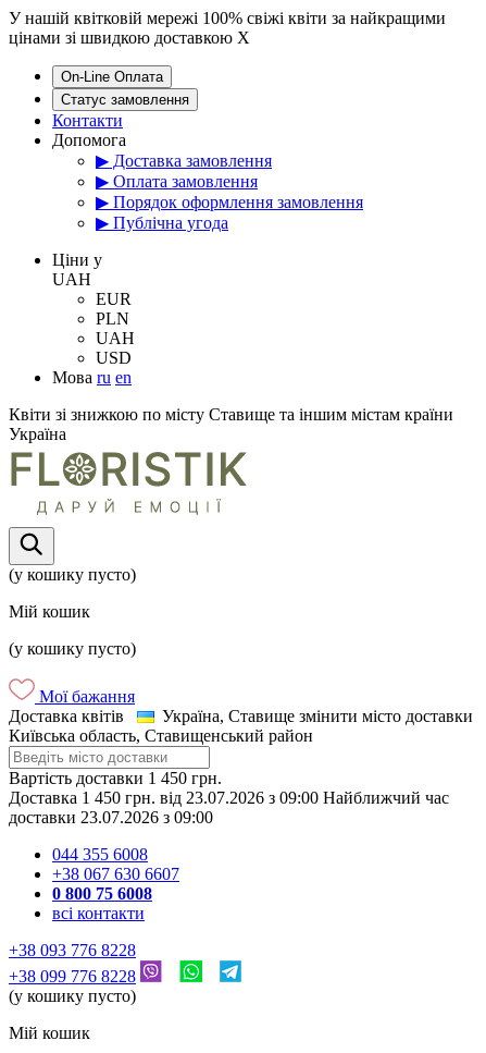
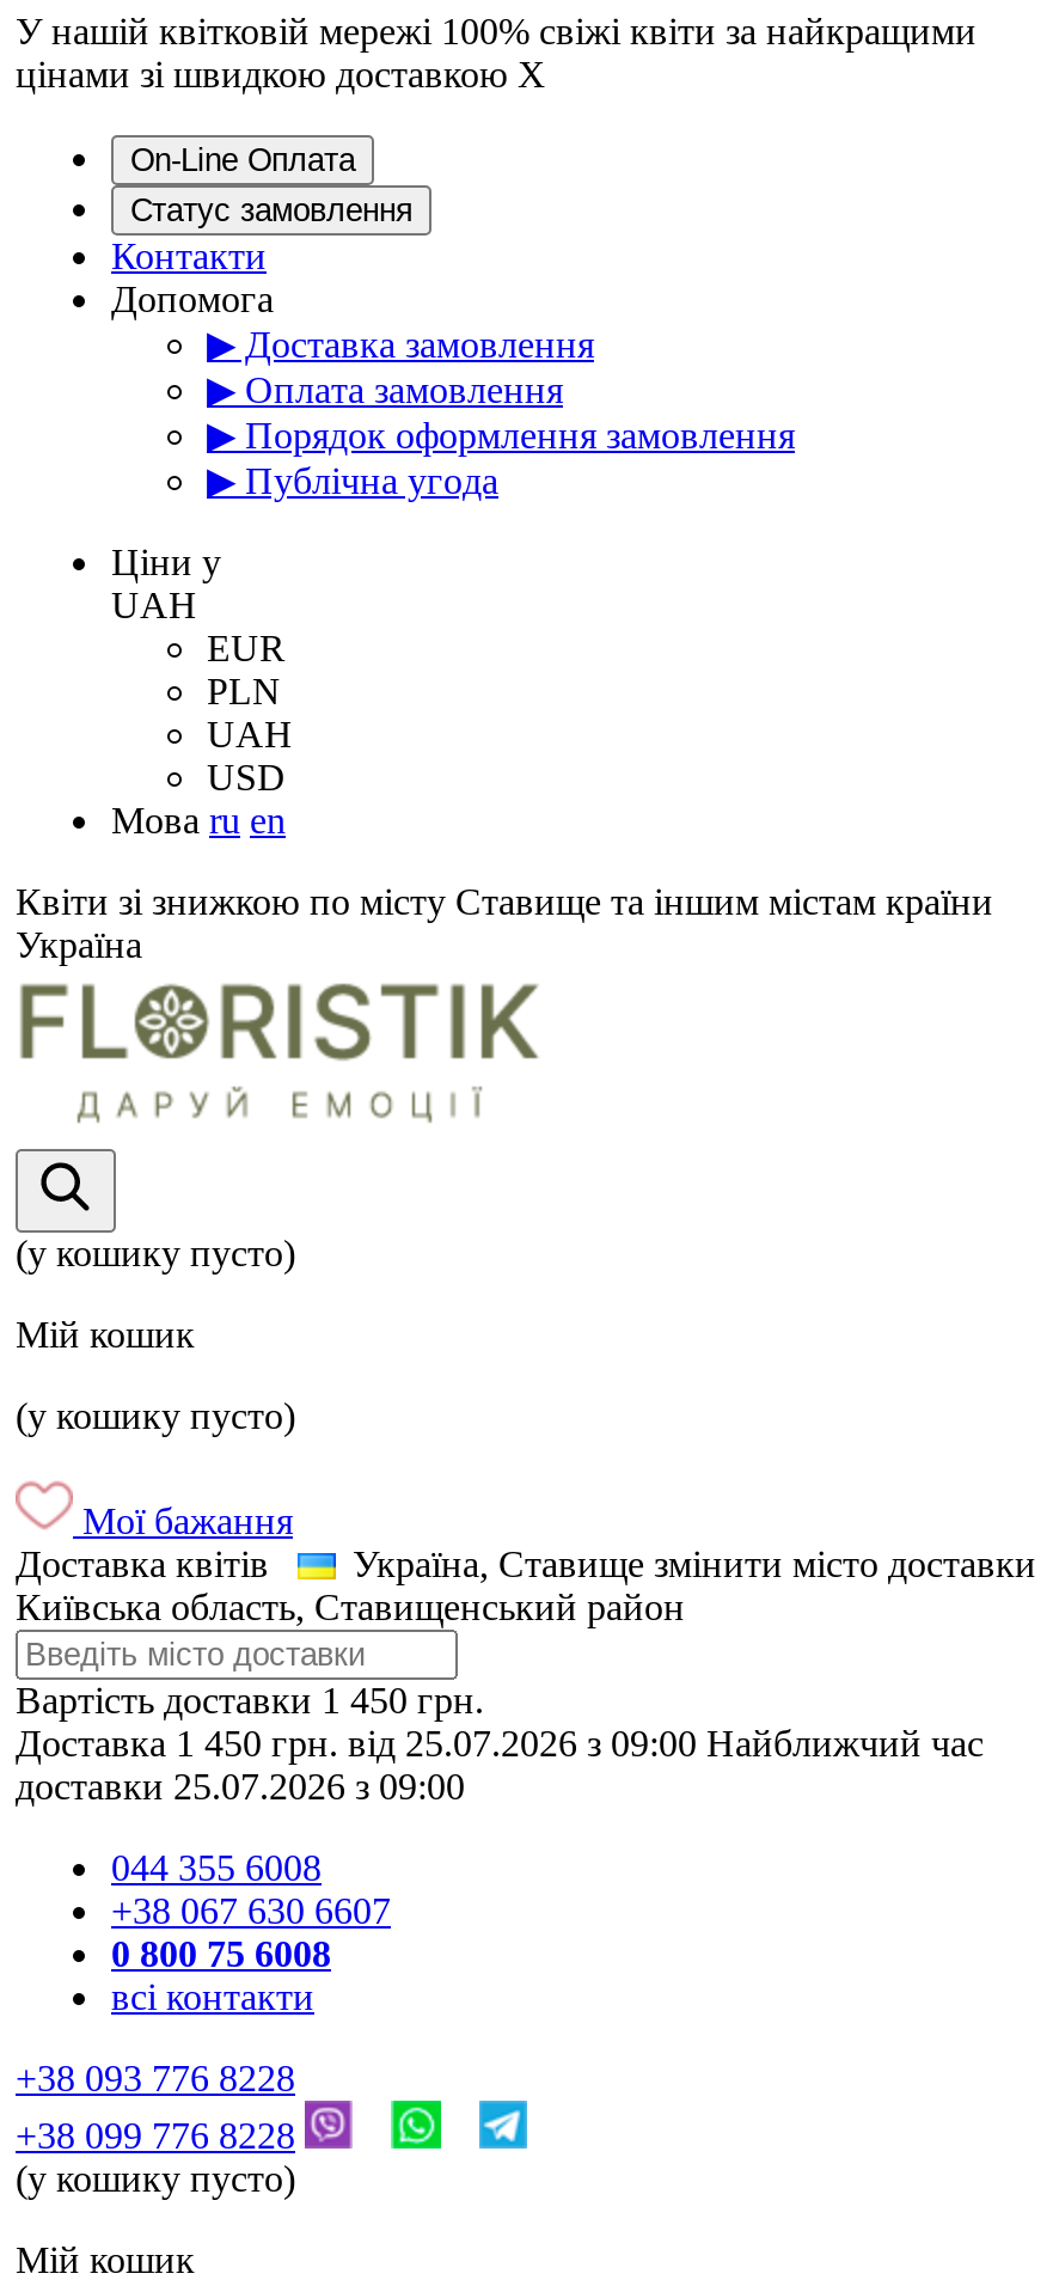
[9,788,449,807] Доставка 1 450 грн. від 23.07.2026 з 09:00 Найближчий час -> [16,1723,984,1764] Доставка 1 450 грн. від 25.07.2026 з 09:00 Найближчий час
[9,808,213,827] доставки 23.07.2026 з 09:00 -> [16,1766,465,1807] доставки 25.07.2026 з 09:00

